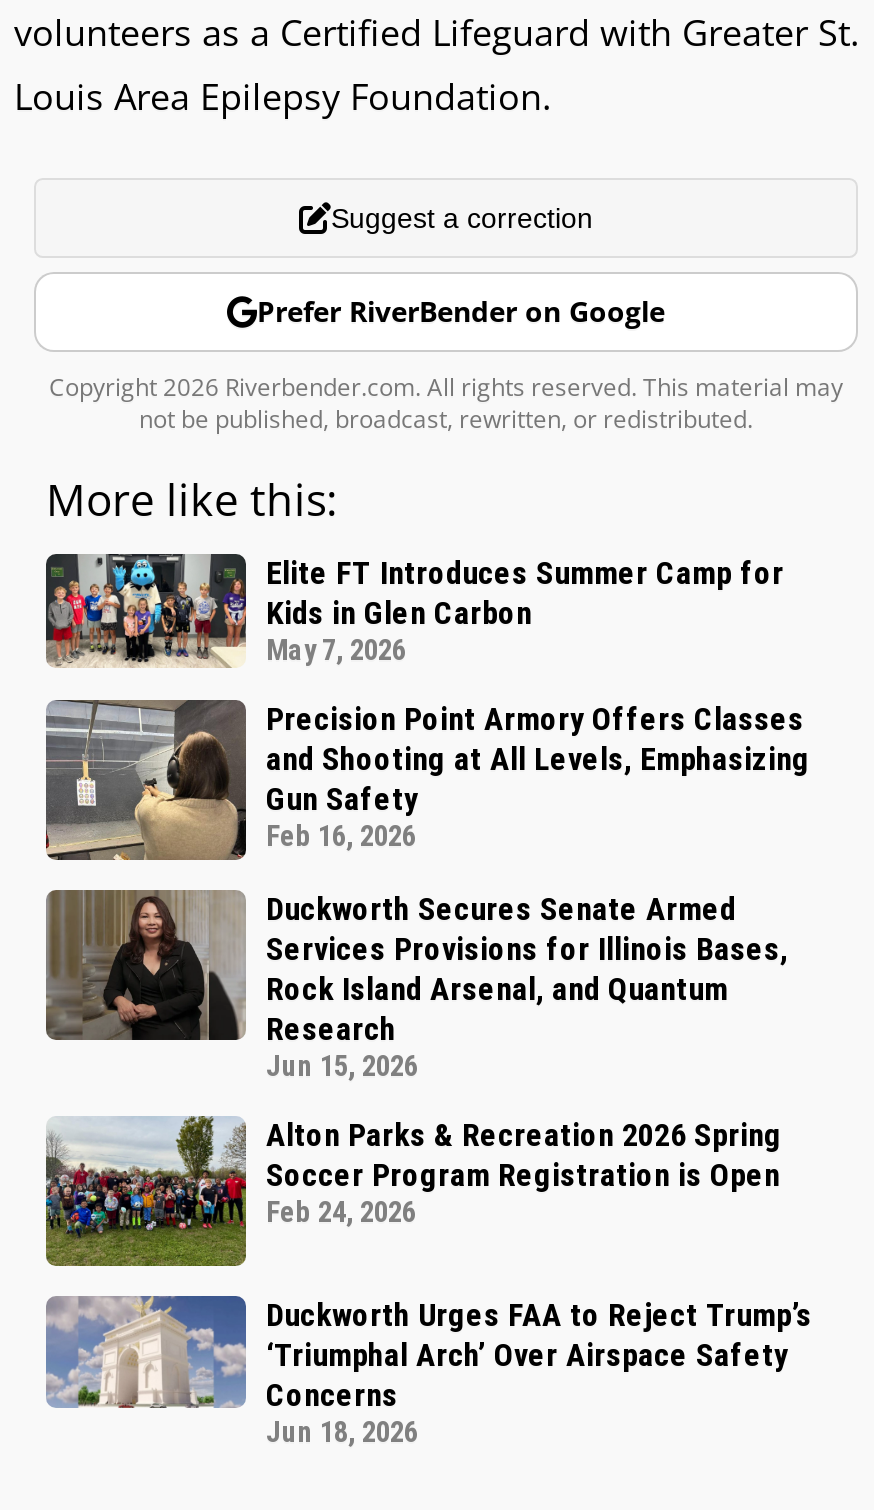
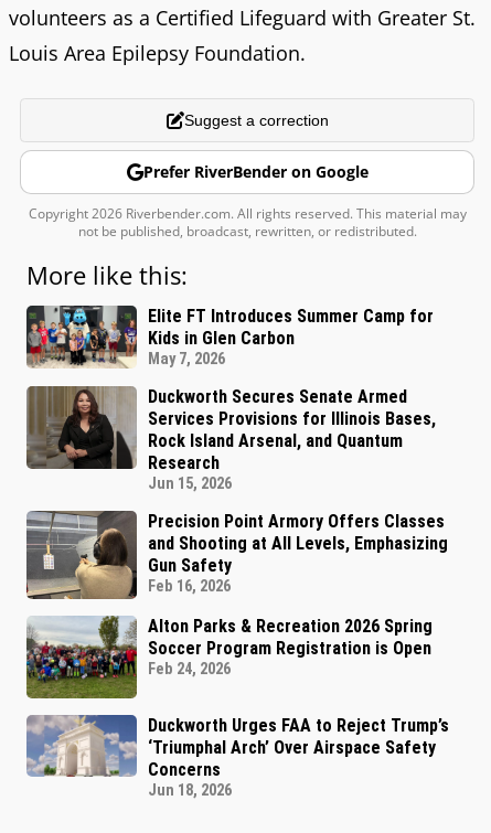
moved [46,700,810,862] -> [26,510,448,600]: [image] | Precision Point Armory Offers Classes | and Shooting at All Levels, Emphasizing | Gun Safety | Feb 16, 2026
moved [42,886,788,1083] -> [24,385,436,494]: [image] | Duckworth Secures Senate Armed | Services Provisions for Illinois Bases, | Rock Island Arsenal, and Quantum | Research | Jun 15, 2026

